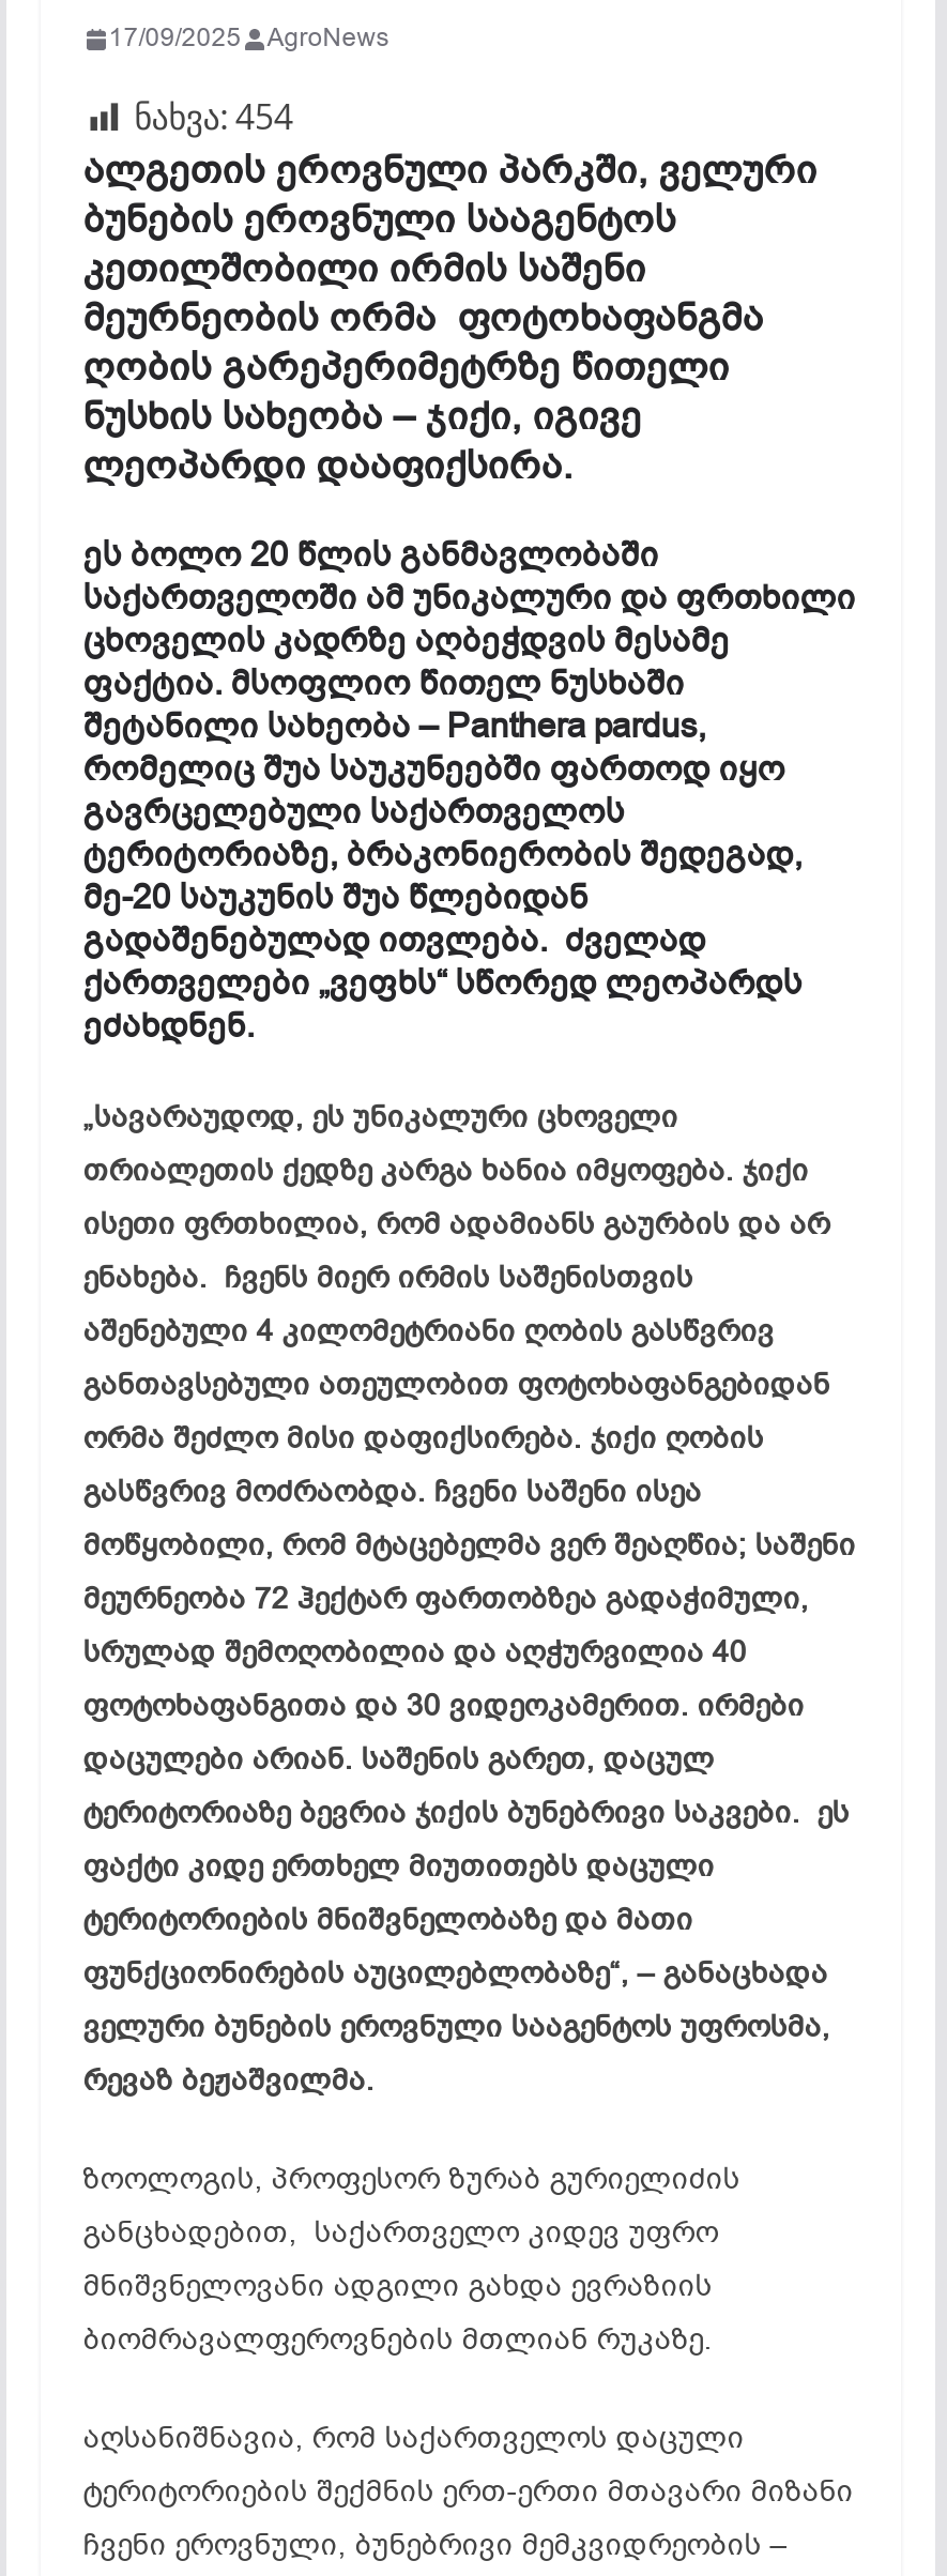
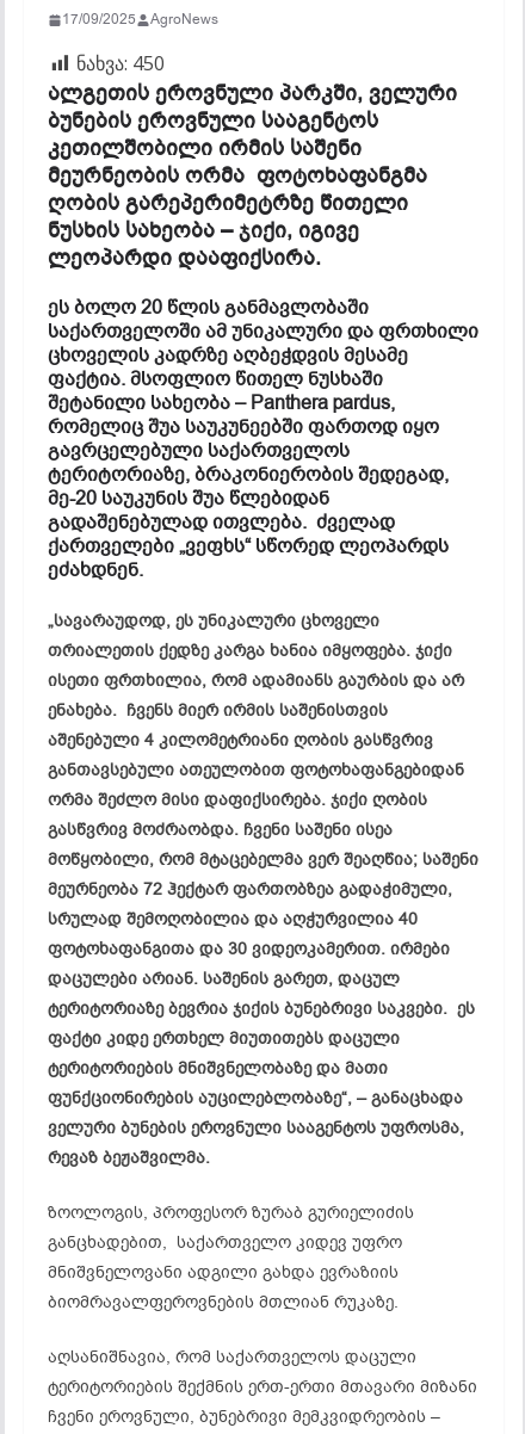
[134,94,293,141] ნახვა: 454 -> [76,51,164,77] ნახვა: 450

